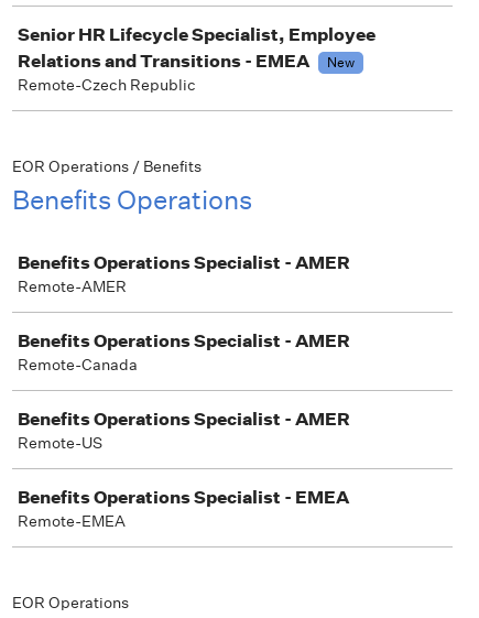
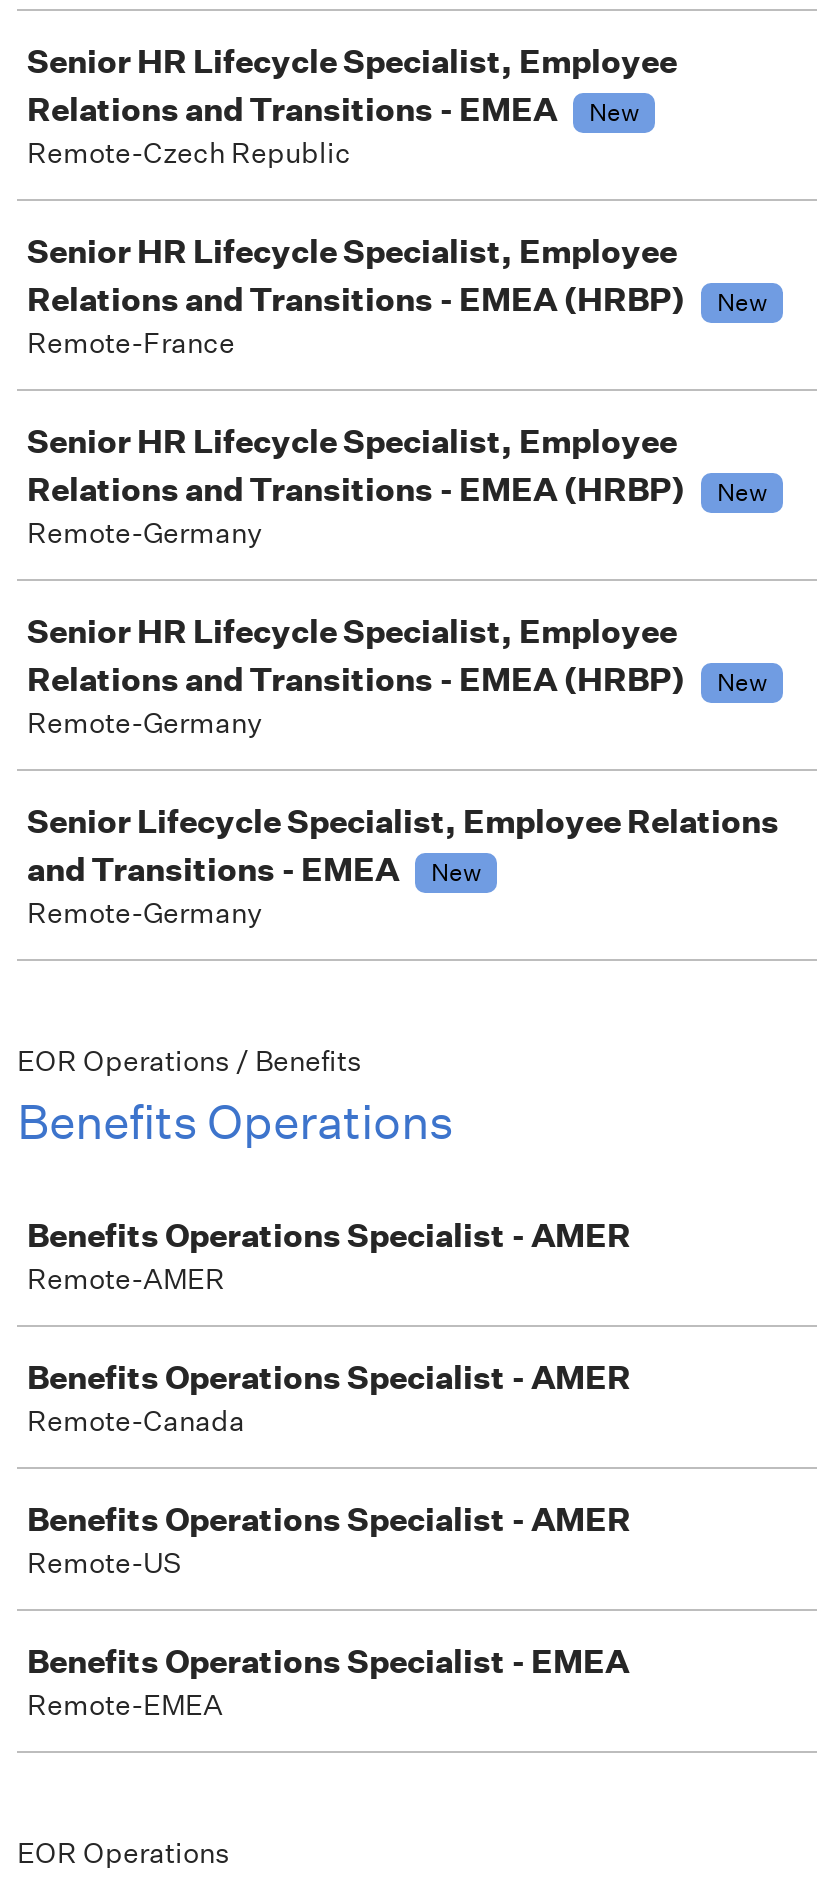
none -> [27,231,779,931] Senior HR Lifecycle Specialist, Employee | Relations and Transitions - EMEA (HRBP) | New | Remote-France | Senior HR Lifecycle Specialist, Employee | Relations and Transitions - EMEA (HRBP) | New | Remote-Germany | Senior HR Lifecycle Specialist, Employee | Relations and Transitions - EMEA (HRBP) | New | Remote-Germany | Senior Lifecycle Specialist, Employee Relations | and Transitions - EMEA | New | Remote-Germany

